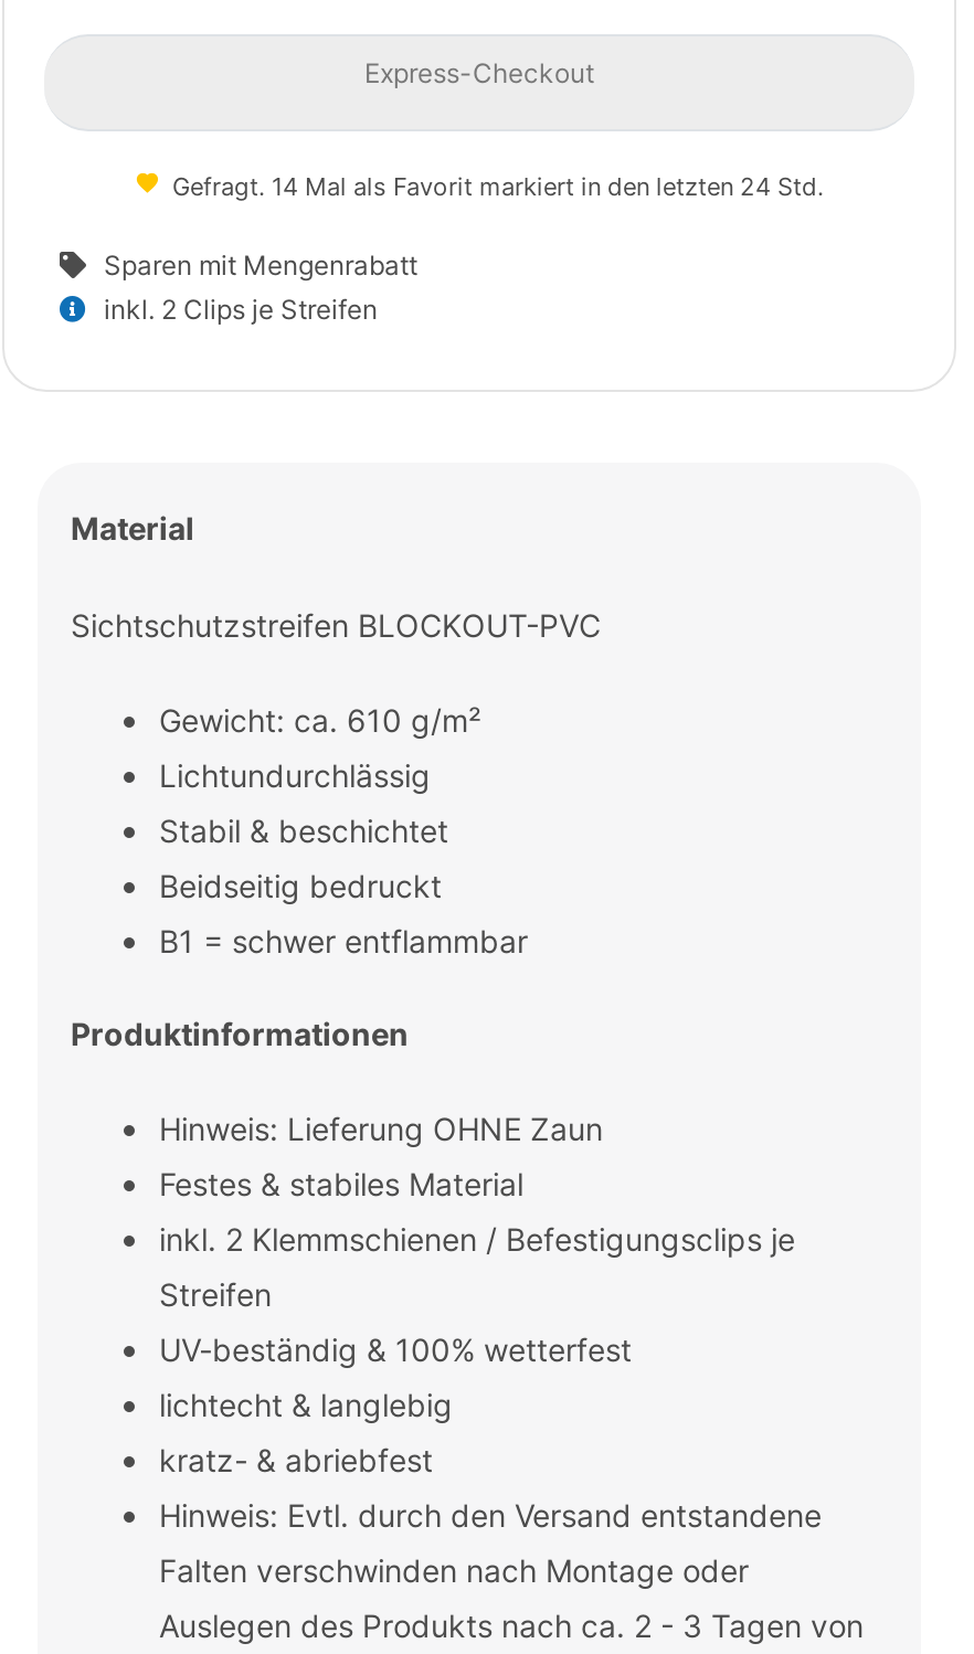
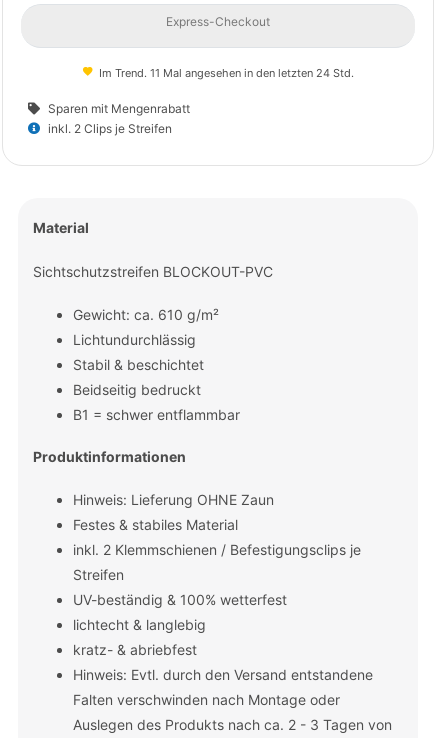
[166,171,824,202] Gefragt. 14 Mal als Favorit markiert in den letzten 24 Std. -> [96,66,354,80] Im Trend. 11 Mal angesehen in den letzten 24 Std.

